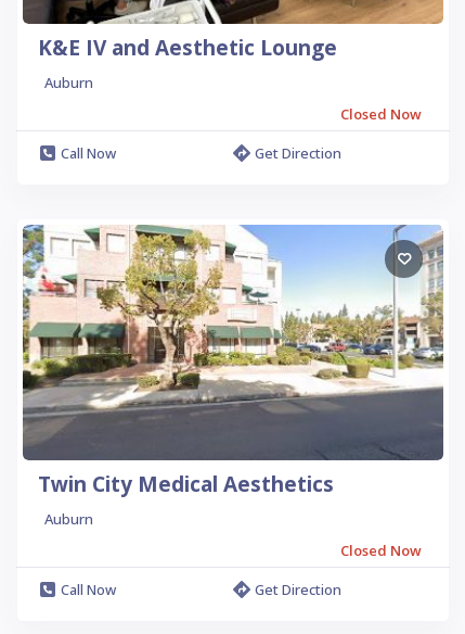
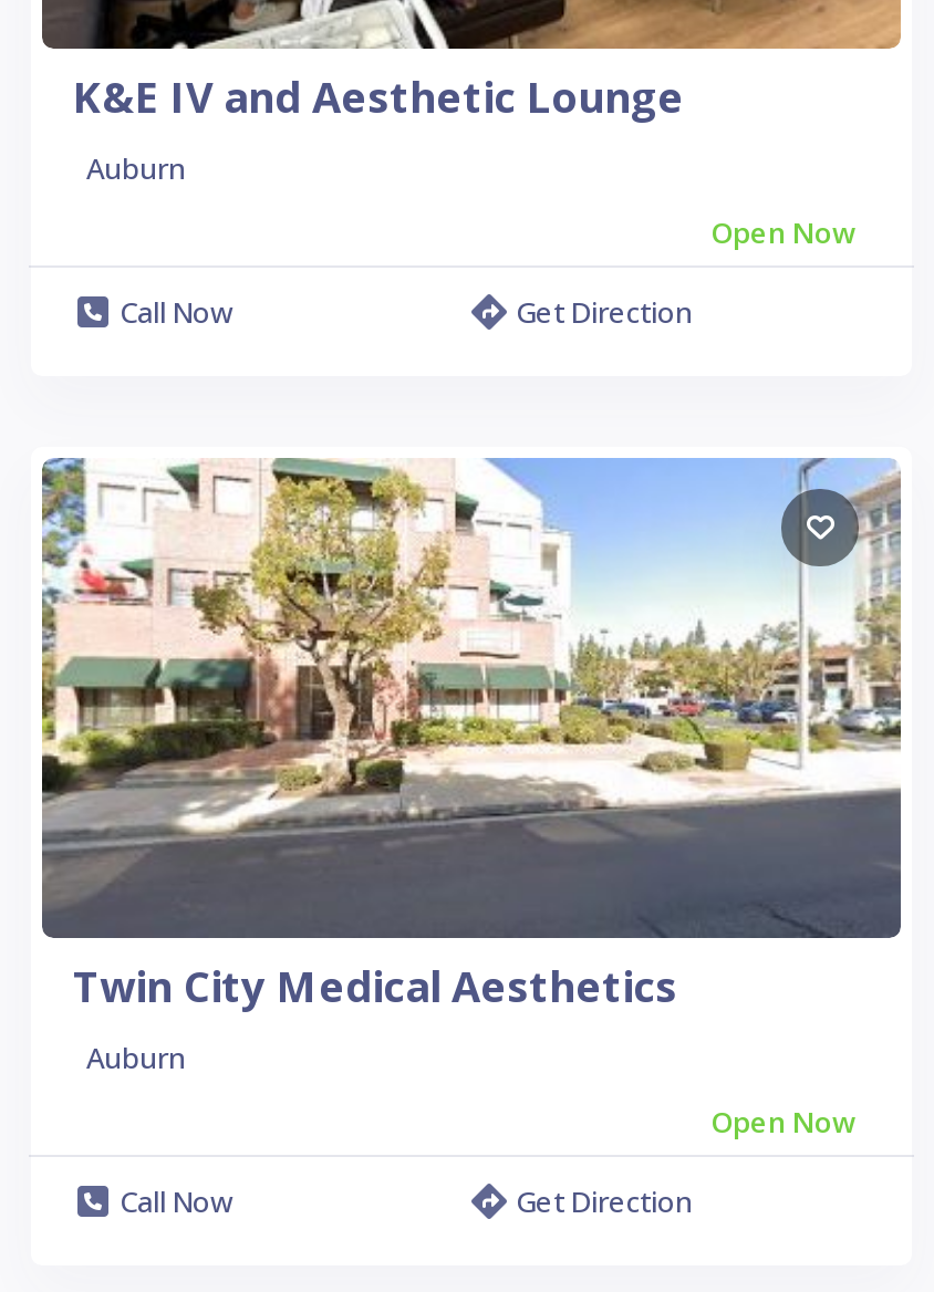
[340,104,422,124] Closed Now -> [710,212,857,252] Open Now
[340,541,422,560] Closed Now -> [710,1102,857,1141] Open Now

